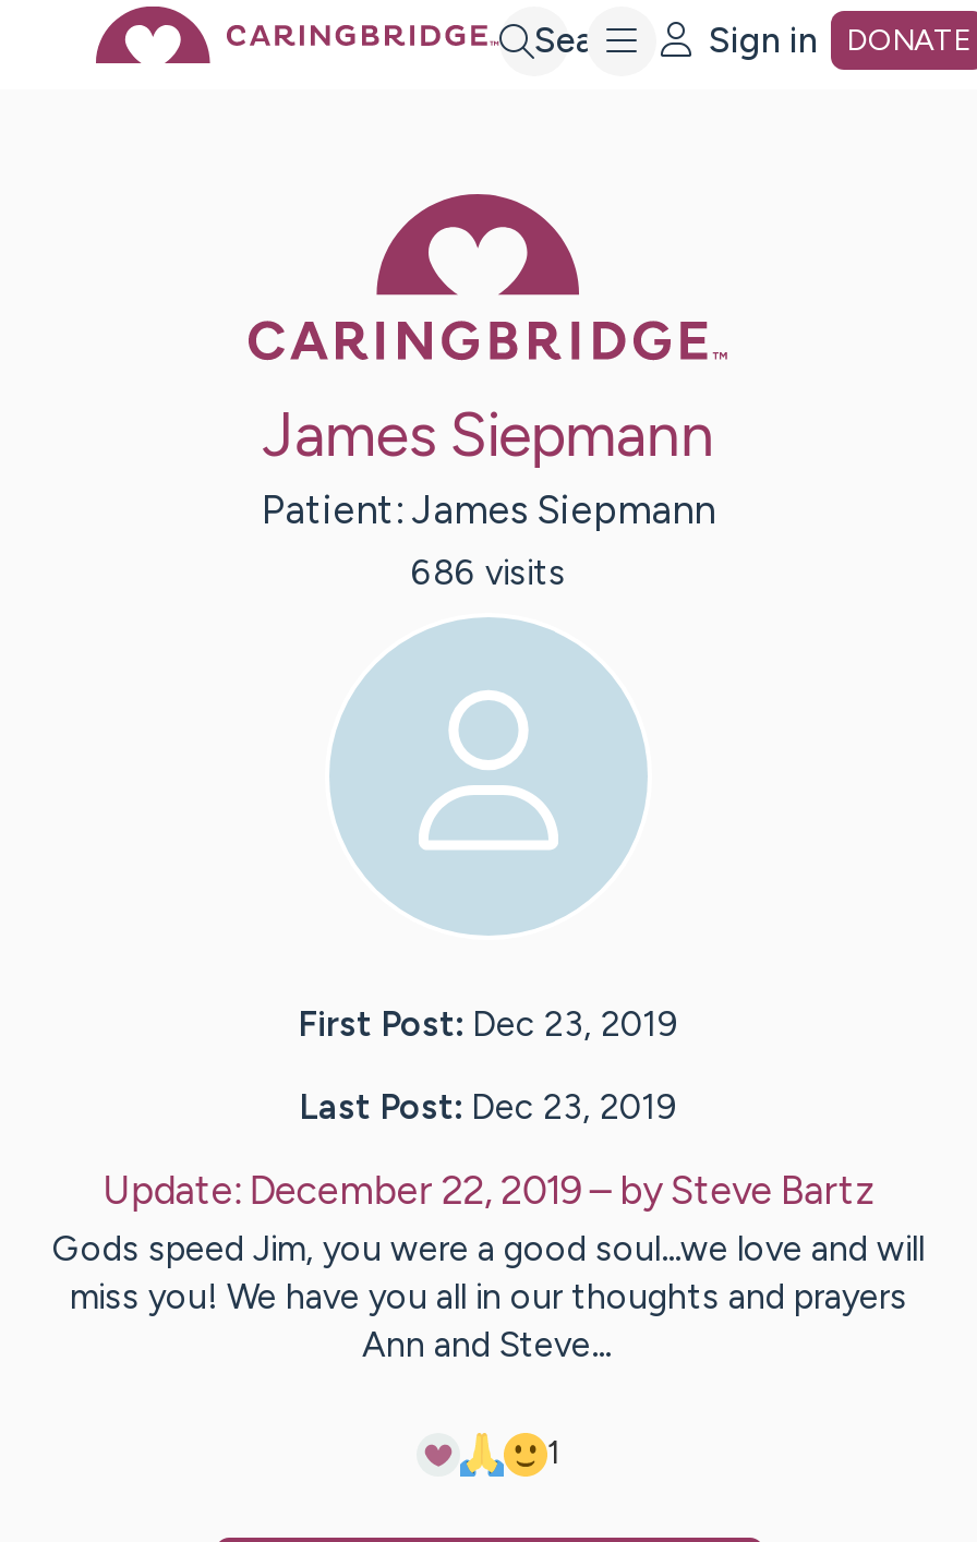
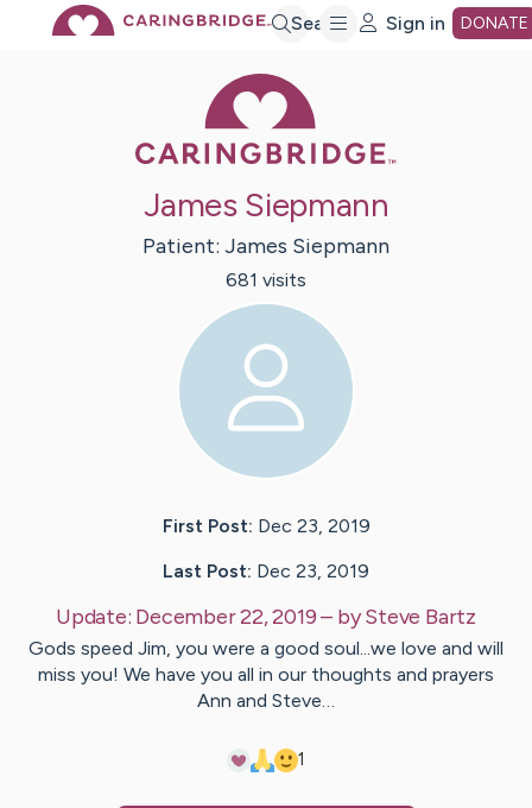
[411,552,566,593] 686 visits -> [226,269,306,291] 681 visits

